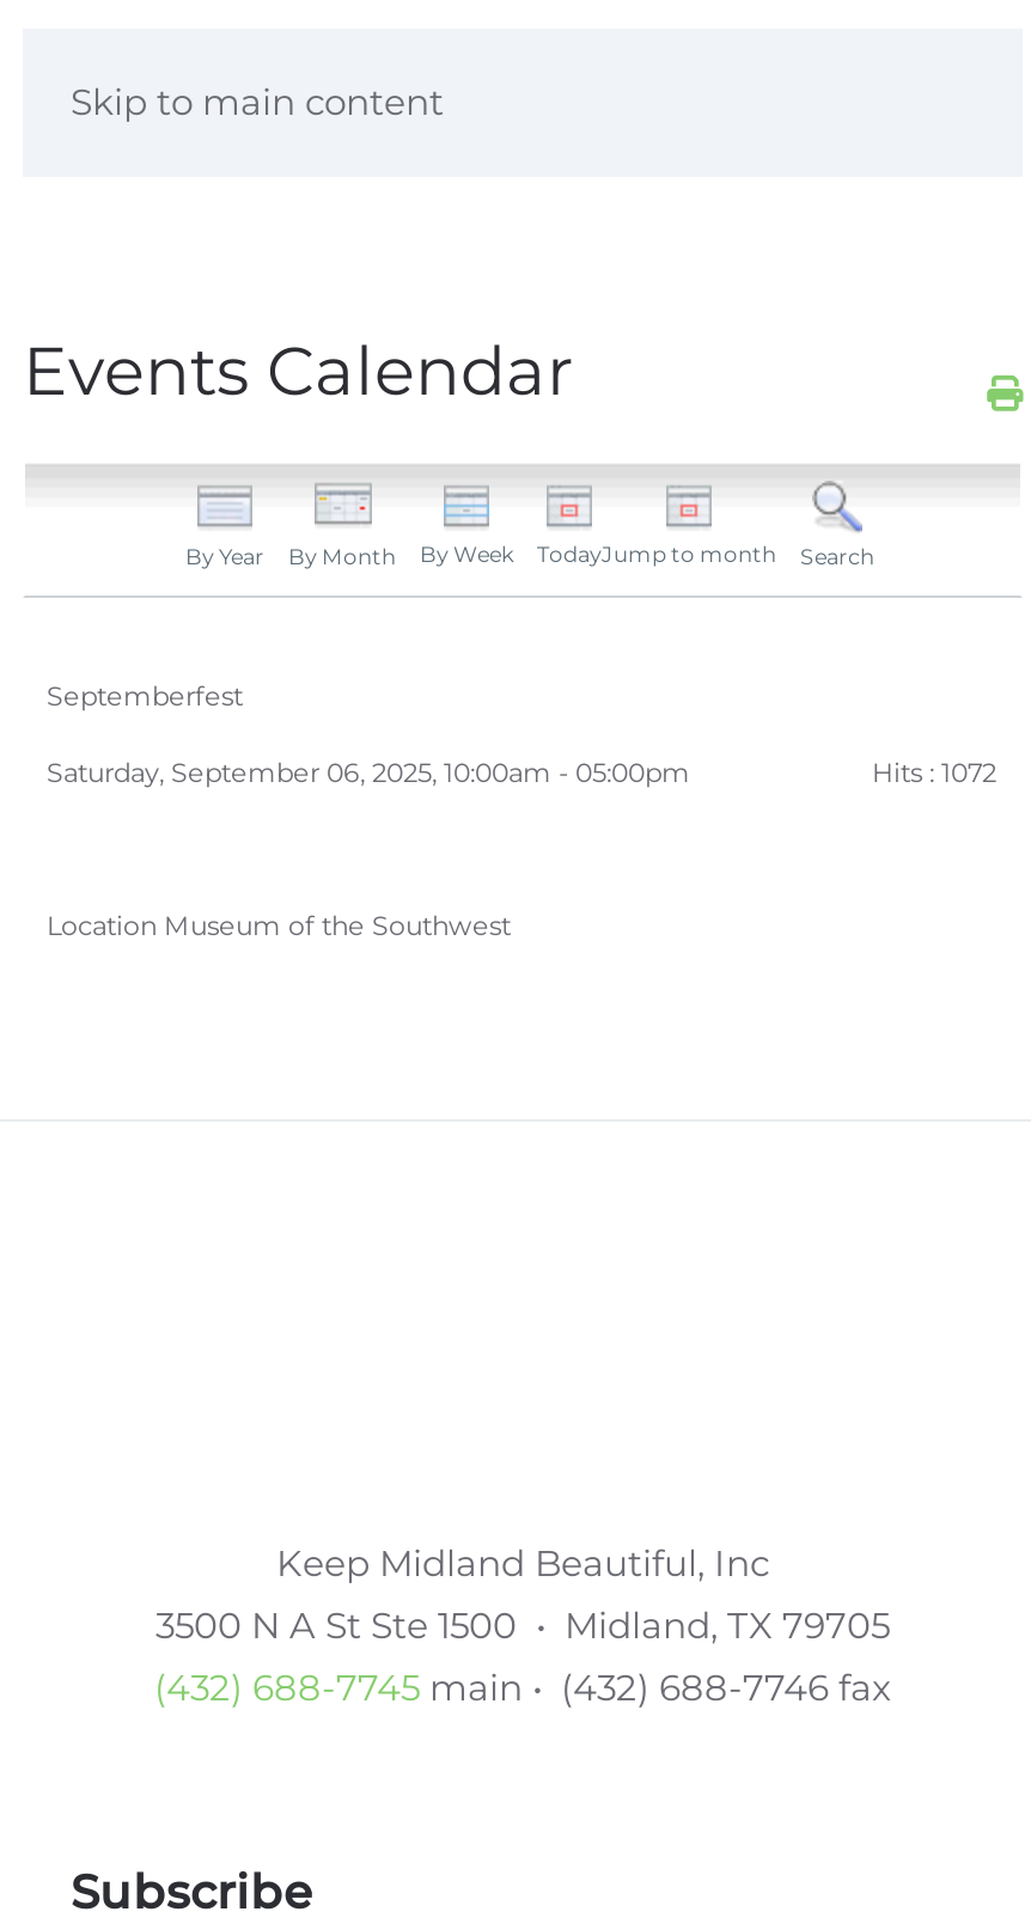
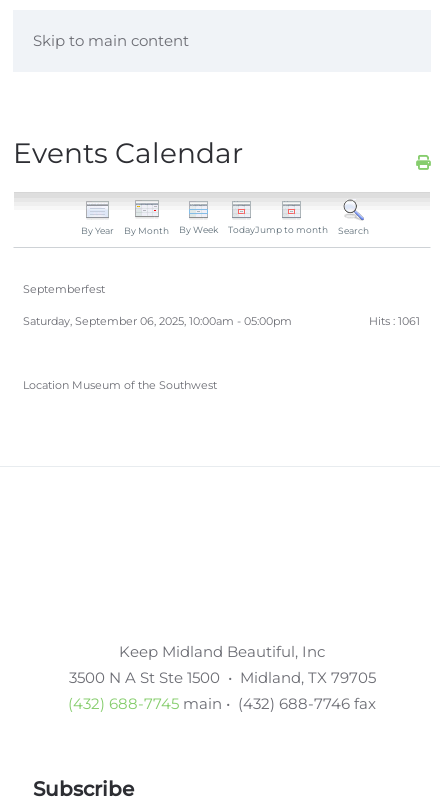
[872,756,996,789] Hits: 1072 -> [369,314,420,328] Hits: 1061

